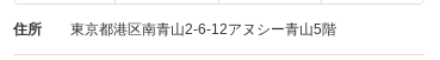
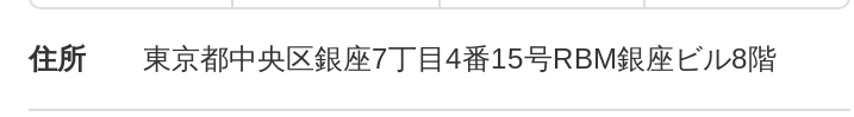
[70,21,336,38] 東京都港区南青山2-6-12アヌシー青山5階 -> [143,43,777,76] 東京都中央区銀座7丁目4番15号RBM銀座ビル8階

